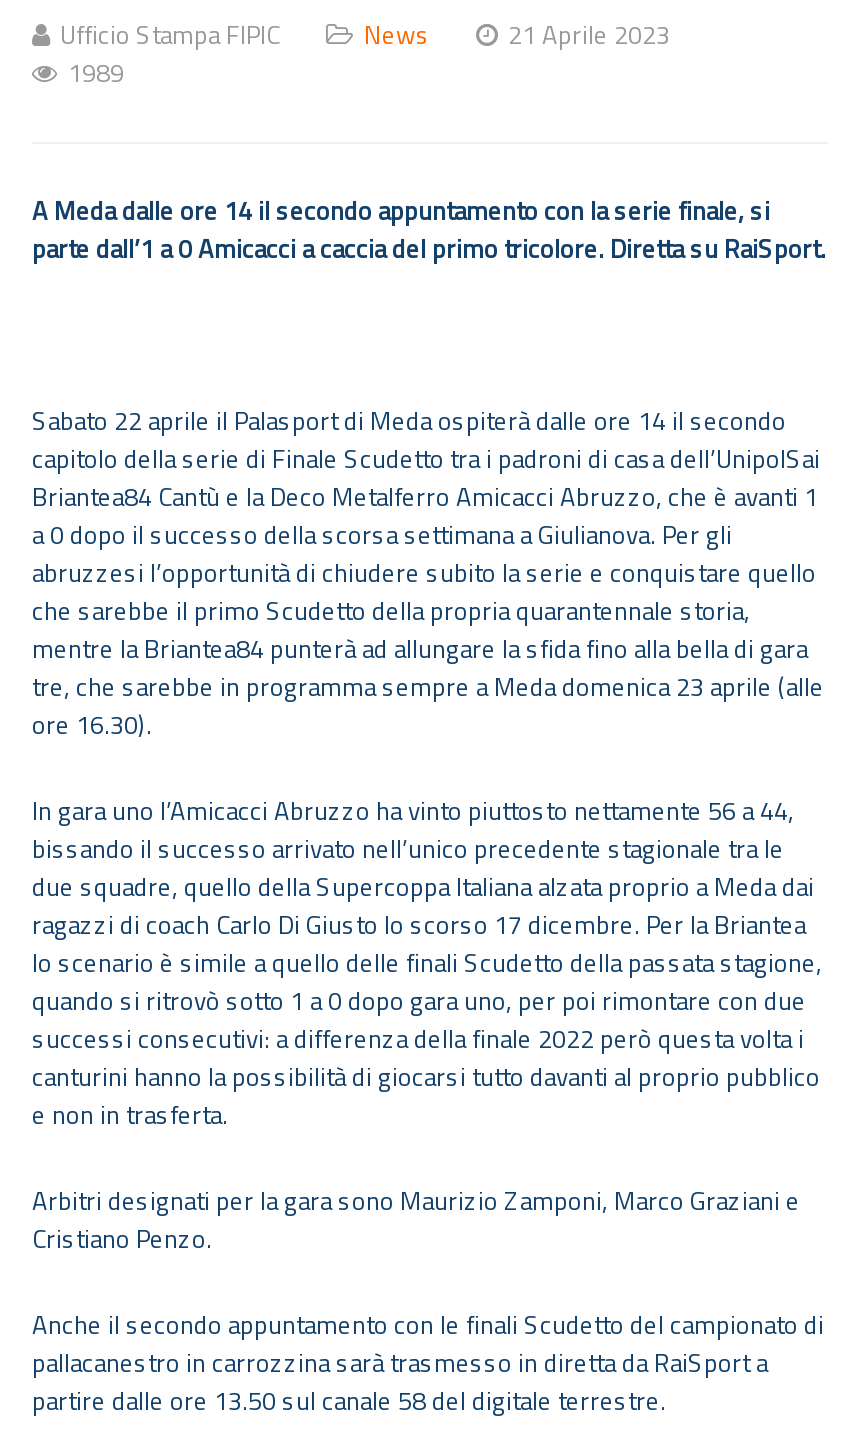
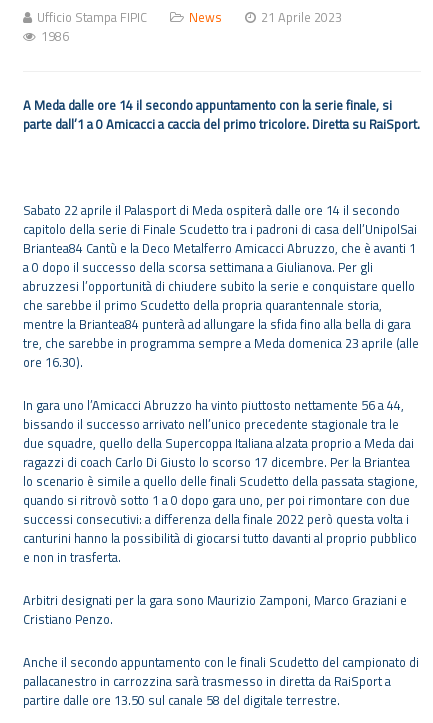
[68,52,124,92] 1989 -> [41,26,69,46] 1986

